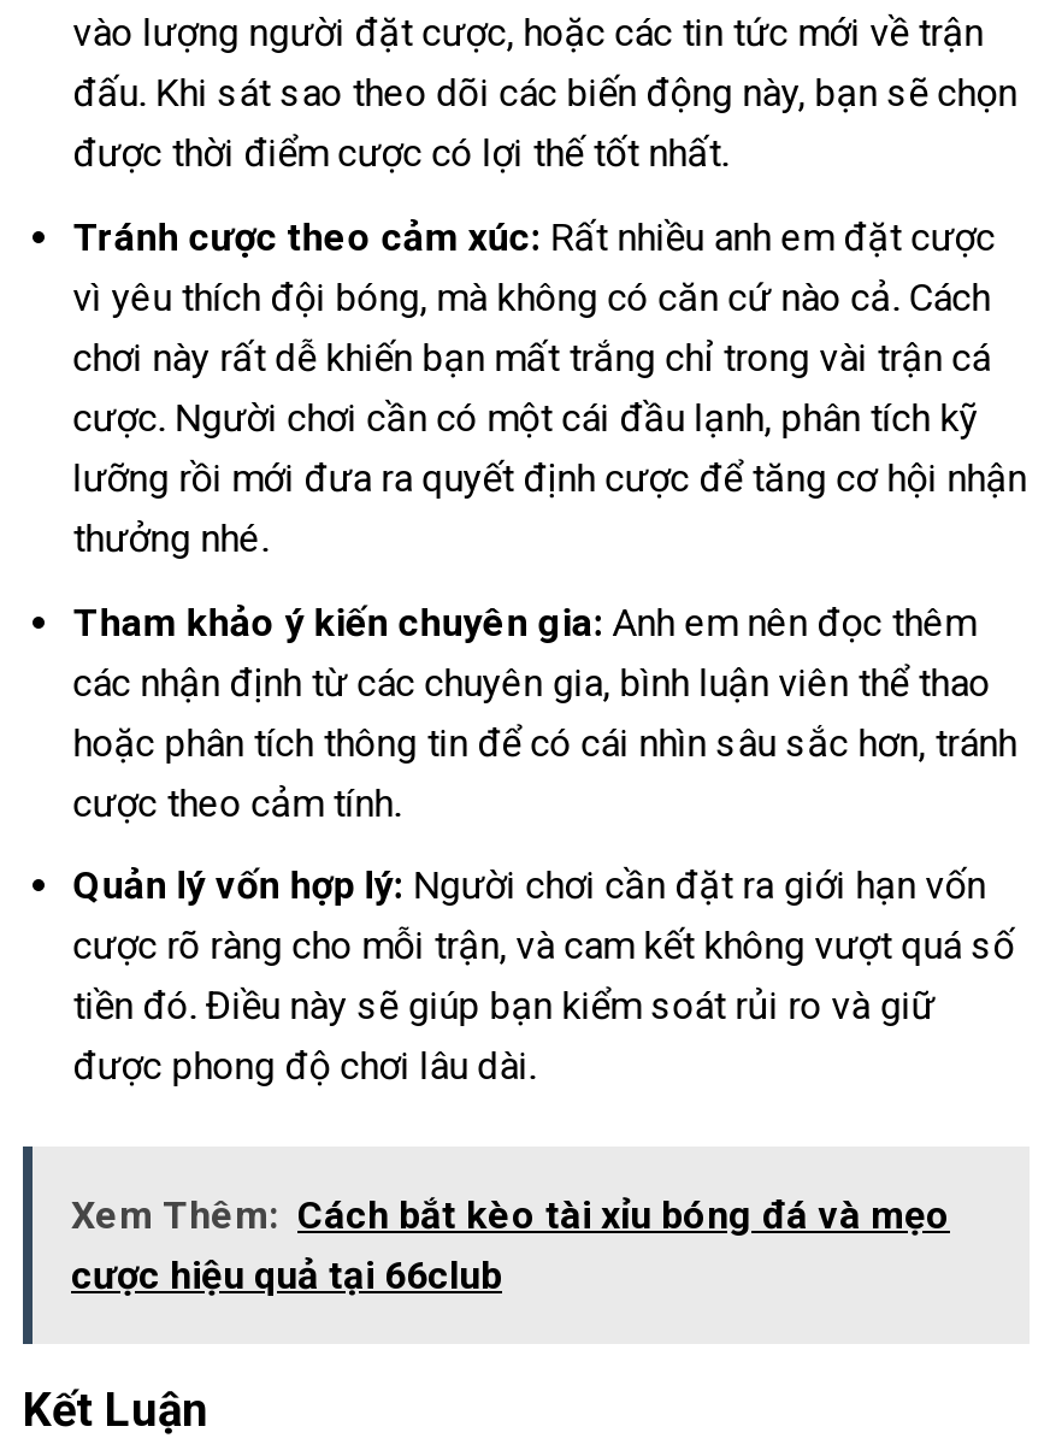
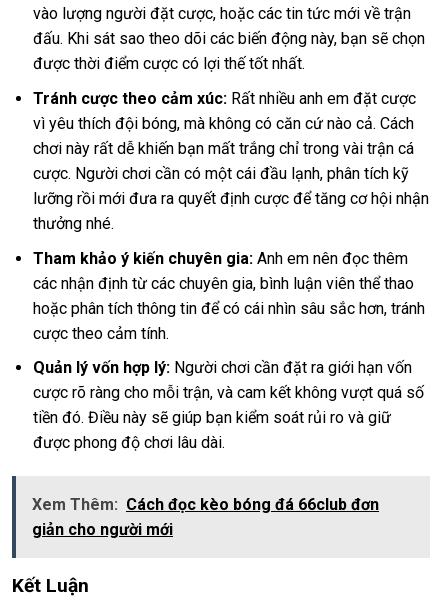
[71,1192,950,1298] Xem Thêm: Cách bắt kèo tài xỉu bóng đá và mẹo | cược hiệu quả tại 66club -> [32,495,379,539] Xem Thêm: Cách đọc kèo bóng đá 66club đơn | giản cho người mới

